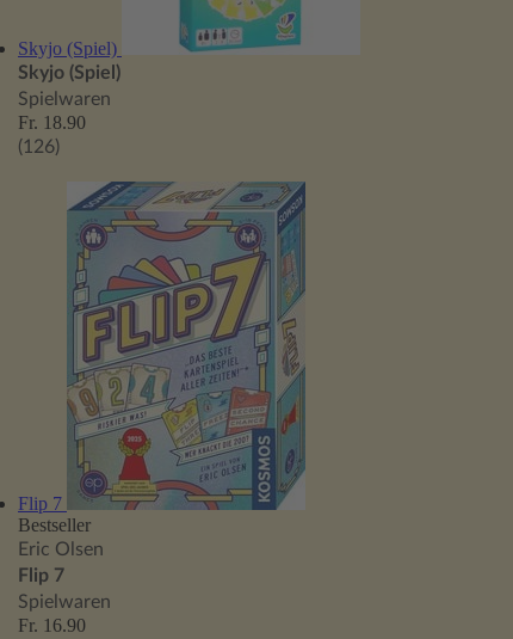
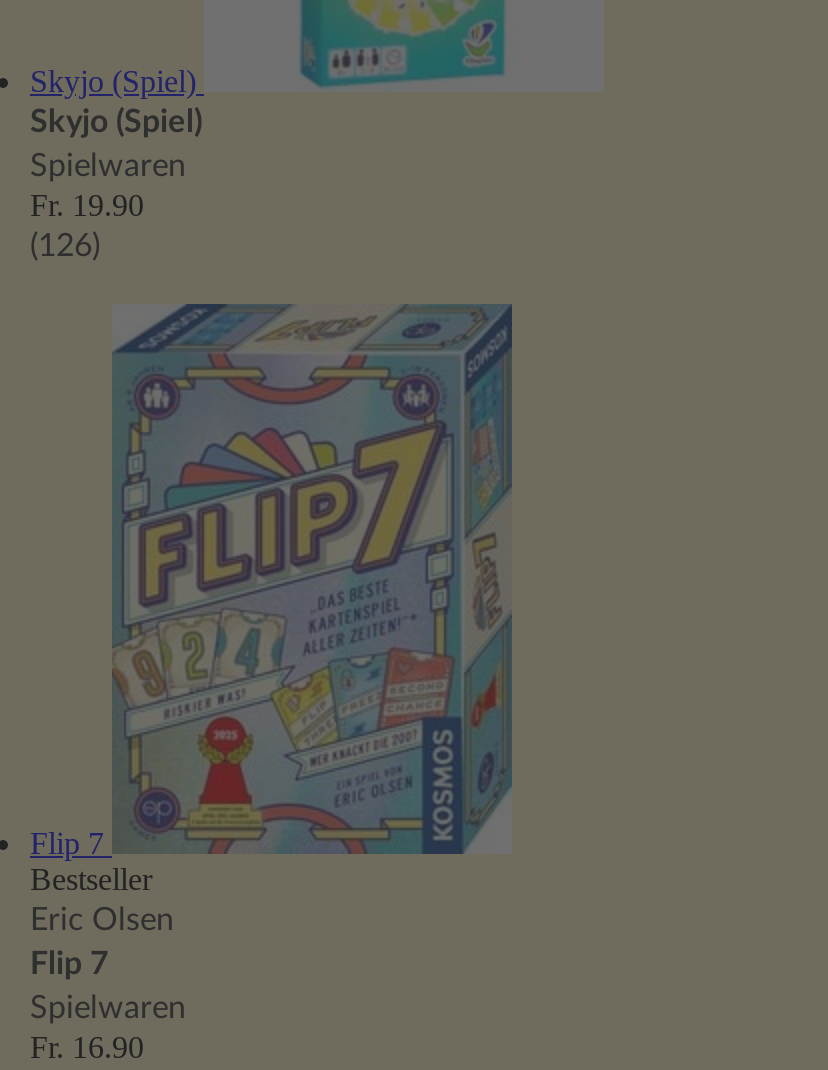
[18,112,86,133] Fr. 18.90 -> [30,188,144,222] Fr. 19.90

